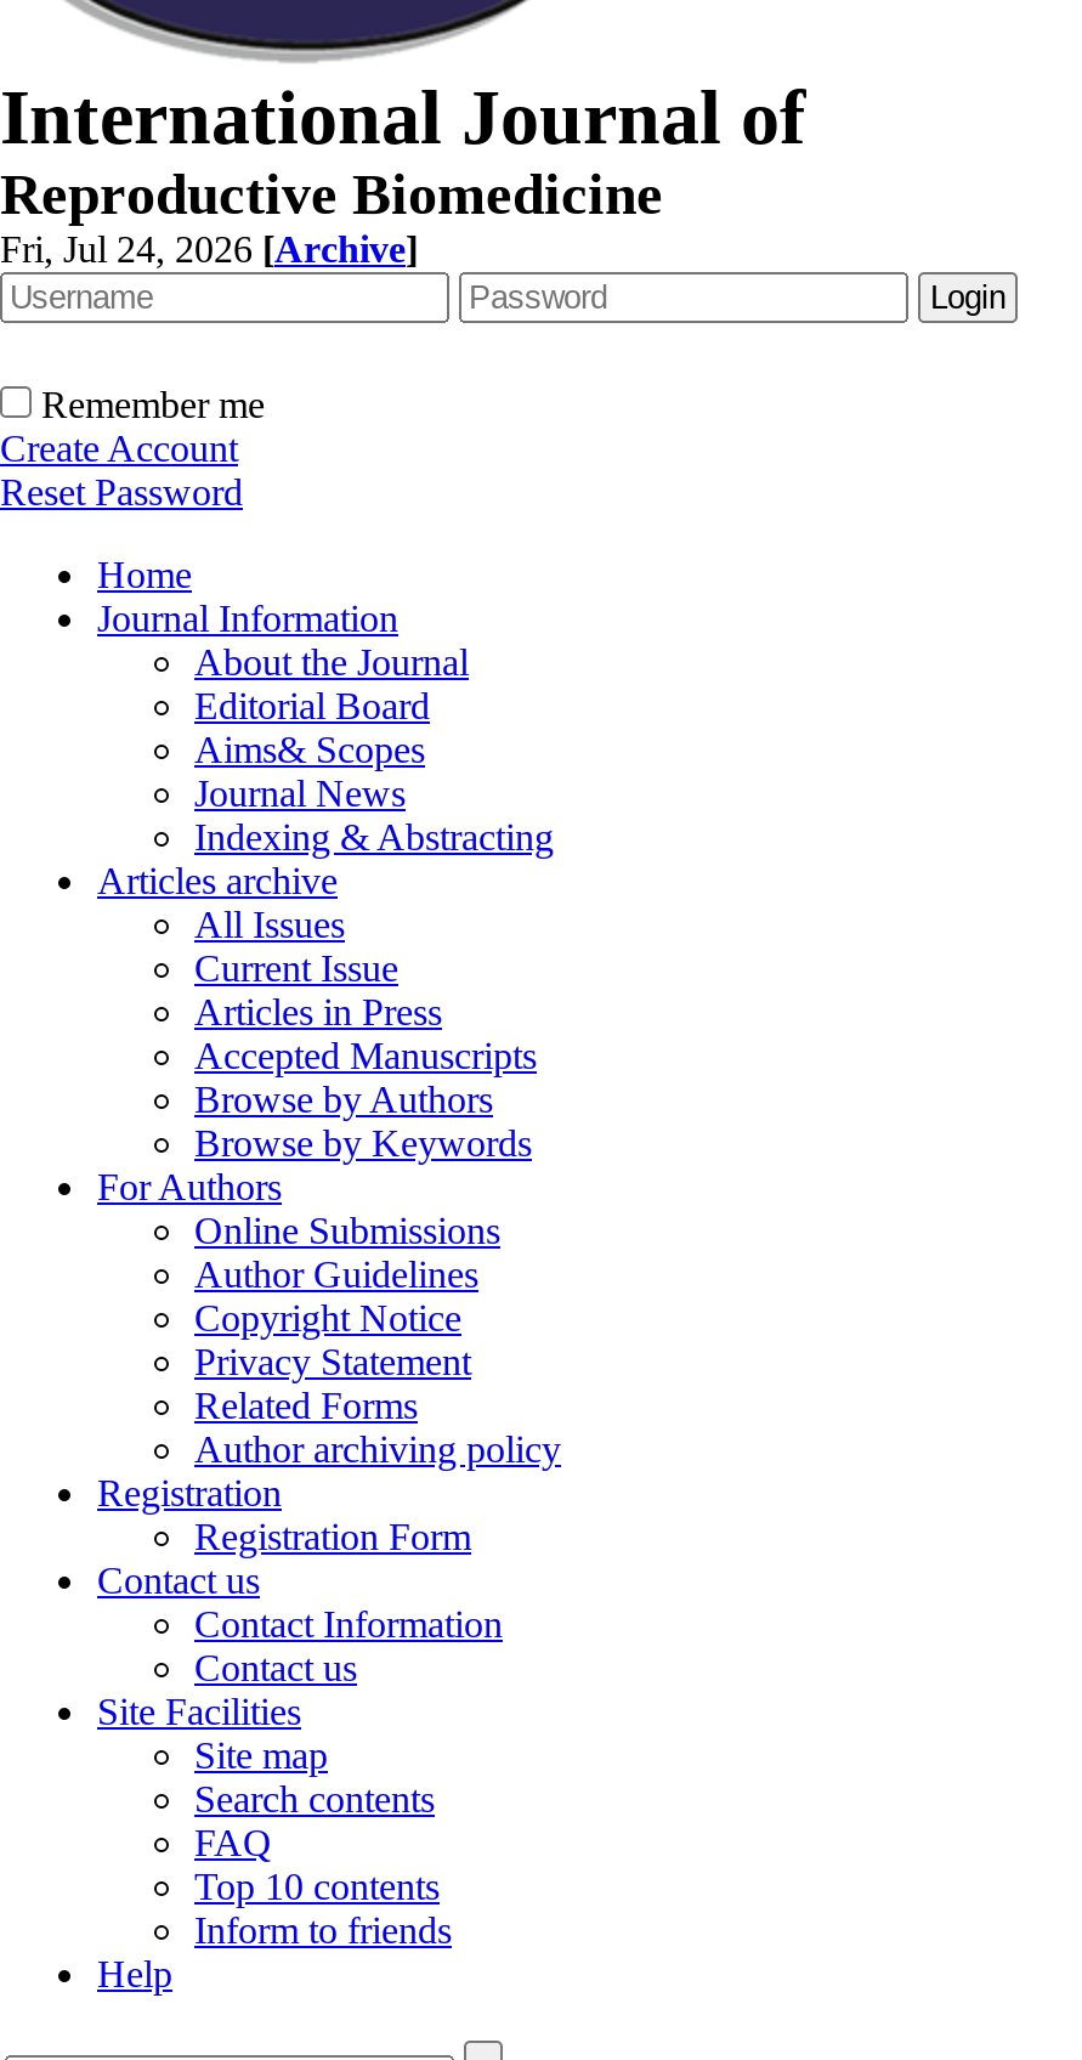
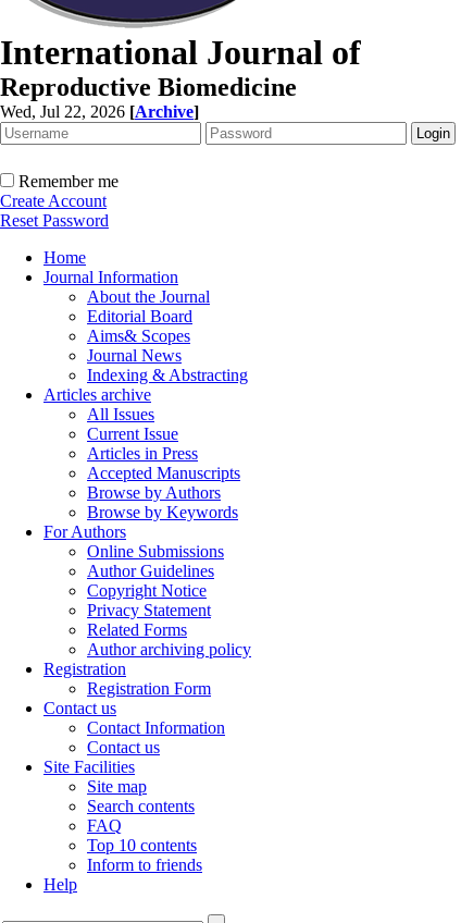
[0,228,418,270] Fri, Jul 24, 2026 [Archive] -> [0,102,199,121] Wed, Jul 22, 2026 [Archive]

